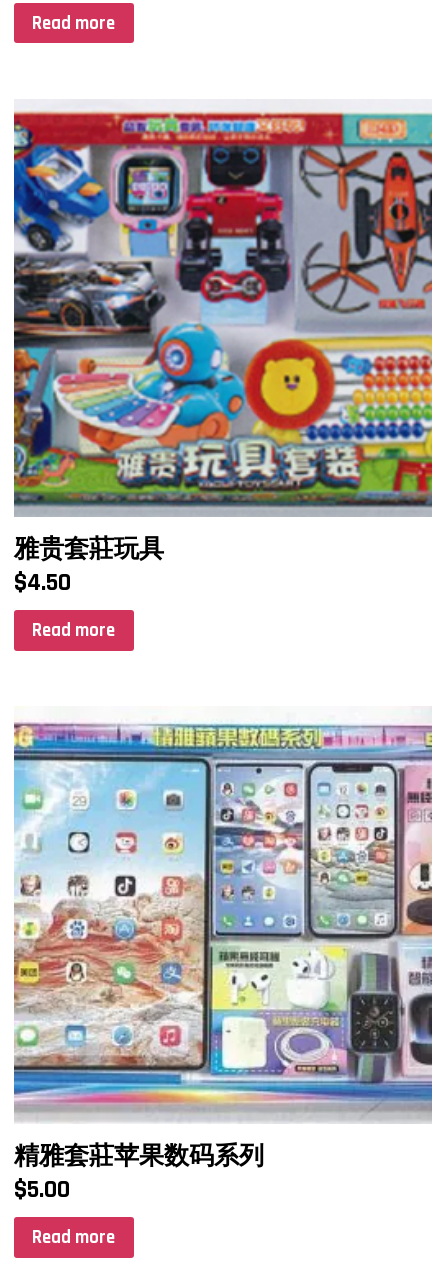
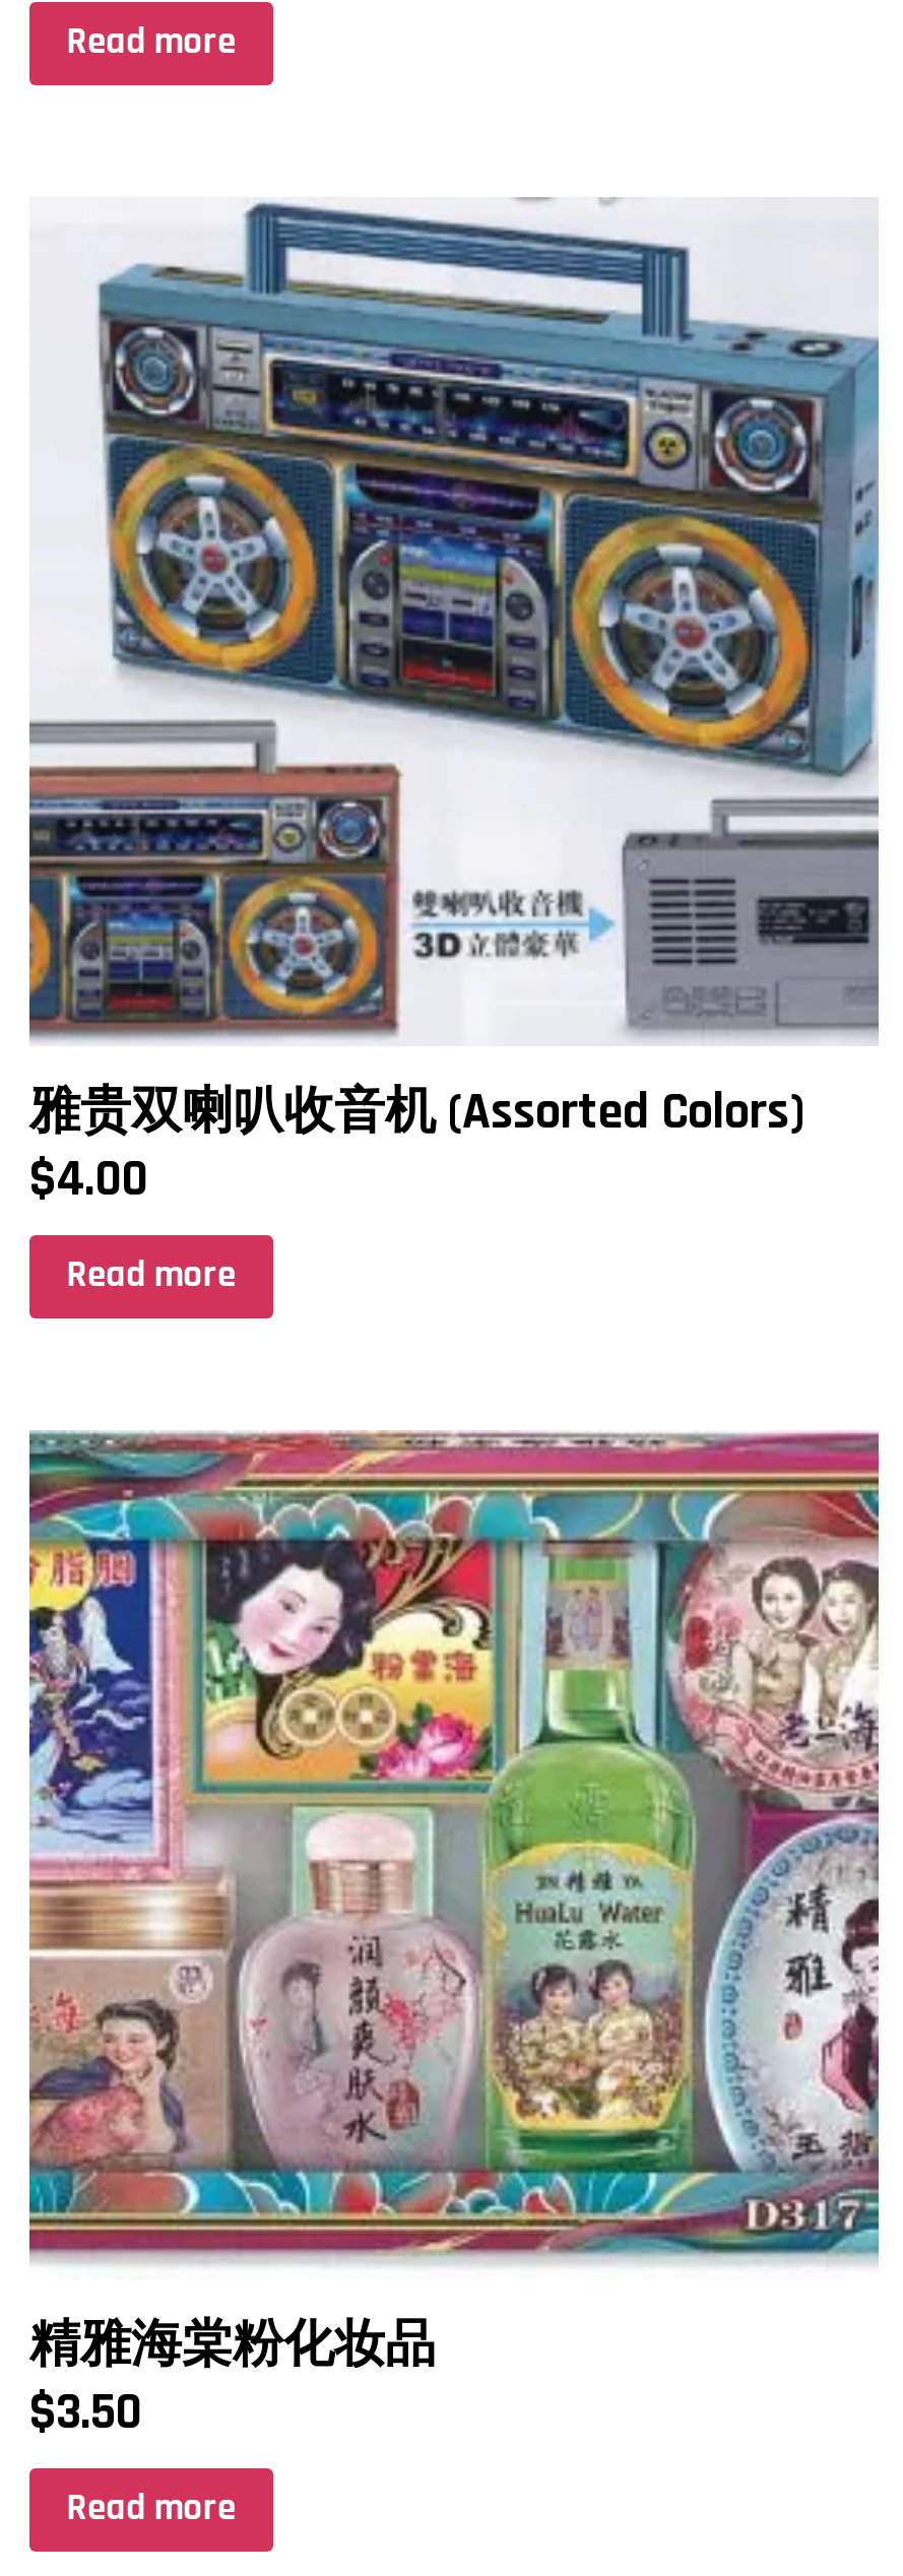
[13,101,433,599] [image] | 雅贵套莊玩具 | $4.50 -> [27,197,881,1213] [image] | 雅贵双喇叭收音机 (Assorted Colors) | $4.00
[13,707,433,1206] [image] | 精雅套莊苹果数码系列 | $5.00 -> [27,1430,881,2446] [image] | 精雅海棠粉化妆品 | $3.50

